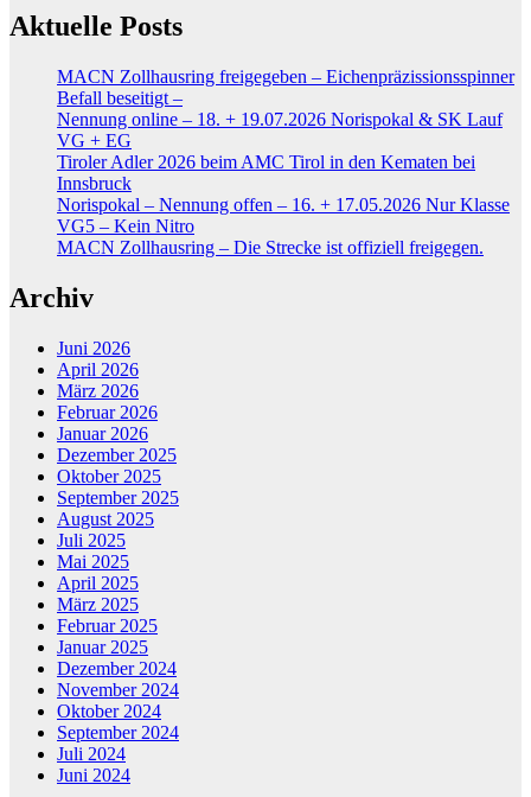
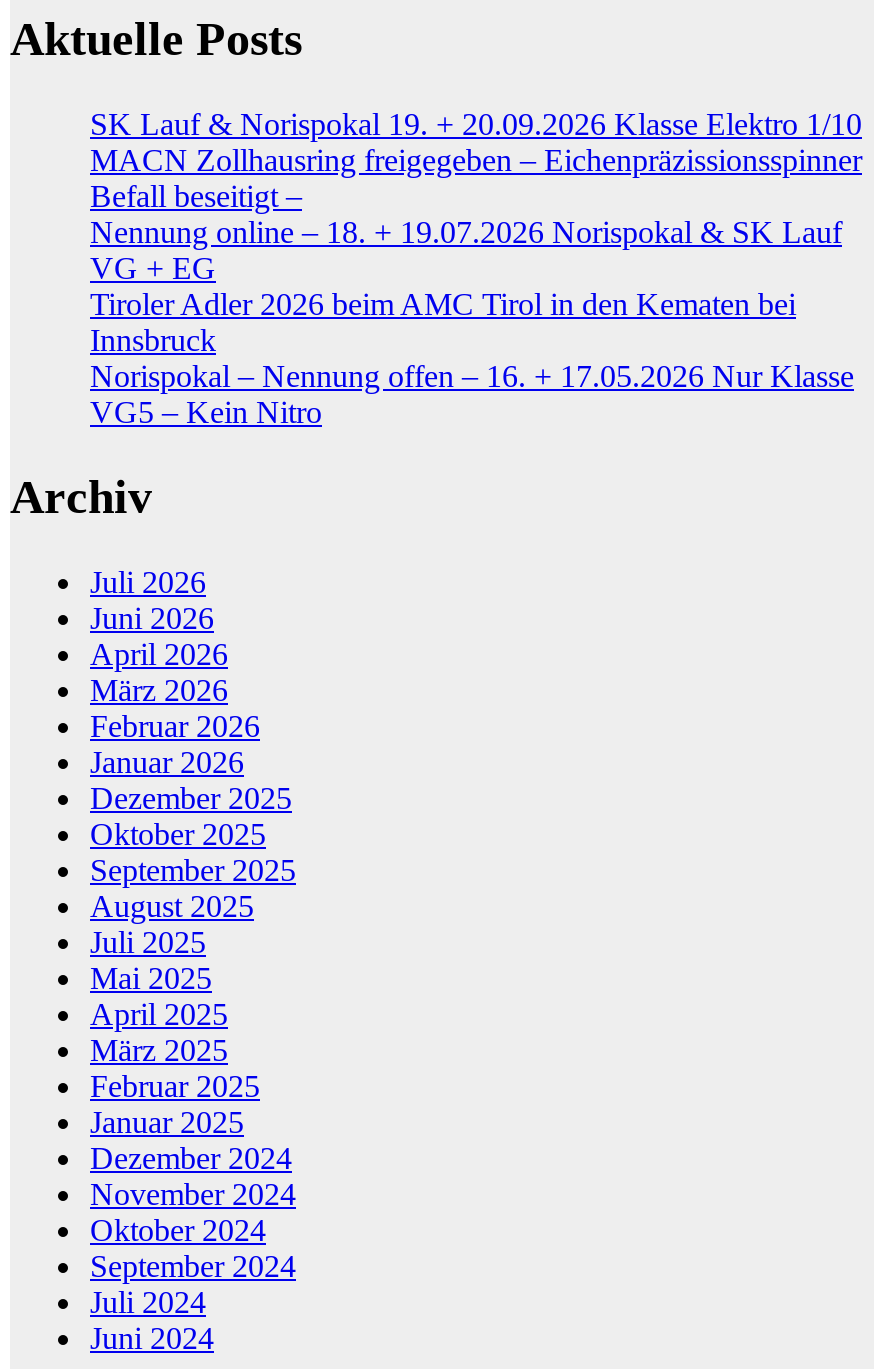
none -> [90,107,862,141] SK Lauf & Norispokal 19. + 20.09.2026 Klasse Elektro 1/10
[57,237,484,257] MACN Zollhausring – Die Strecke ist offiziell freigegen. -> none
none -> [90,564,206,598] Juli 2026

